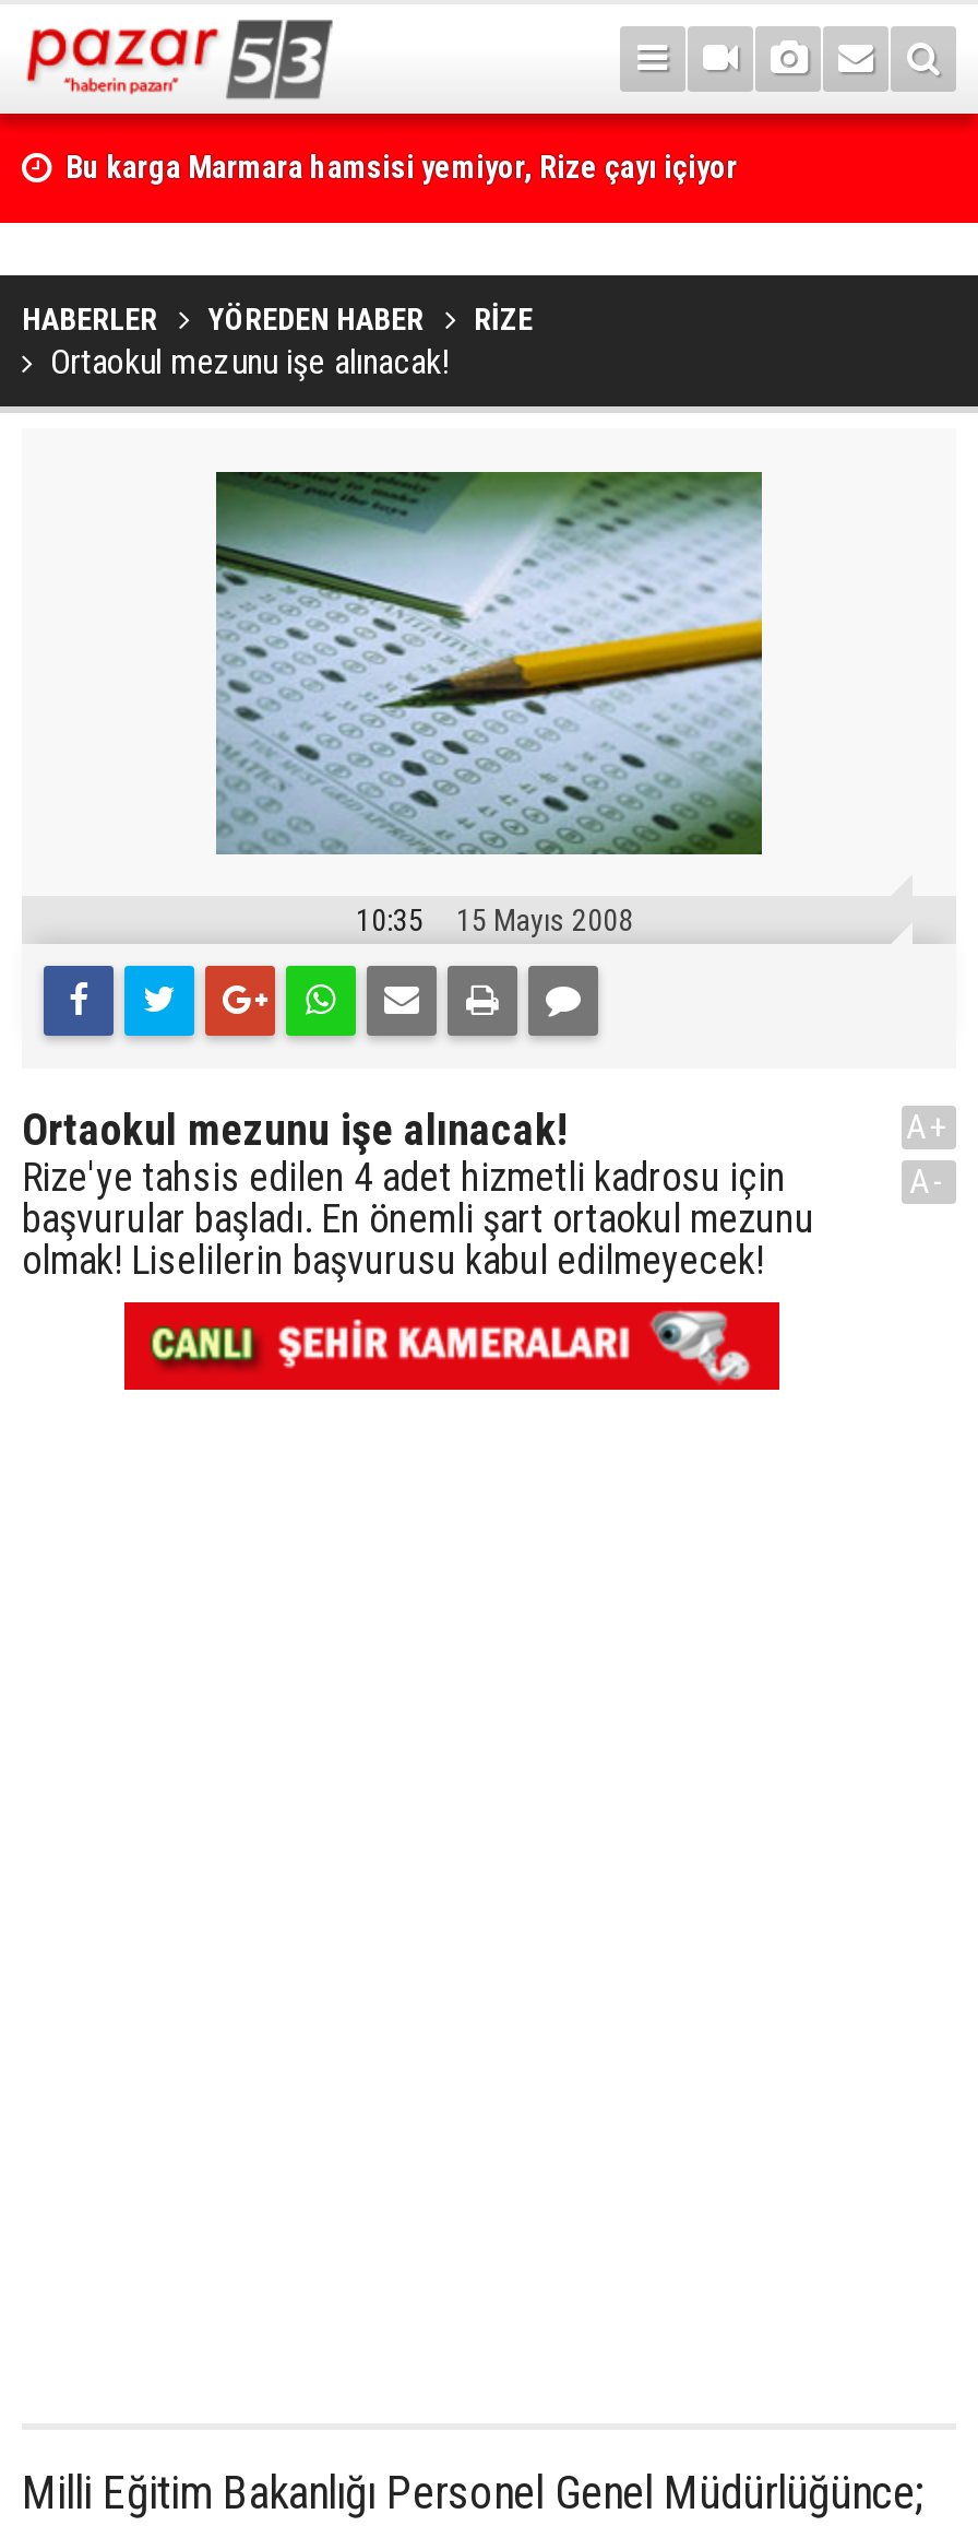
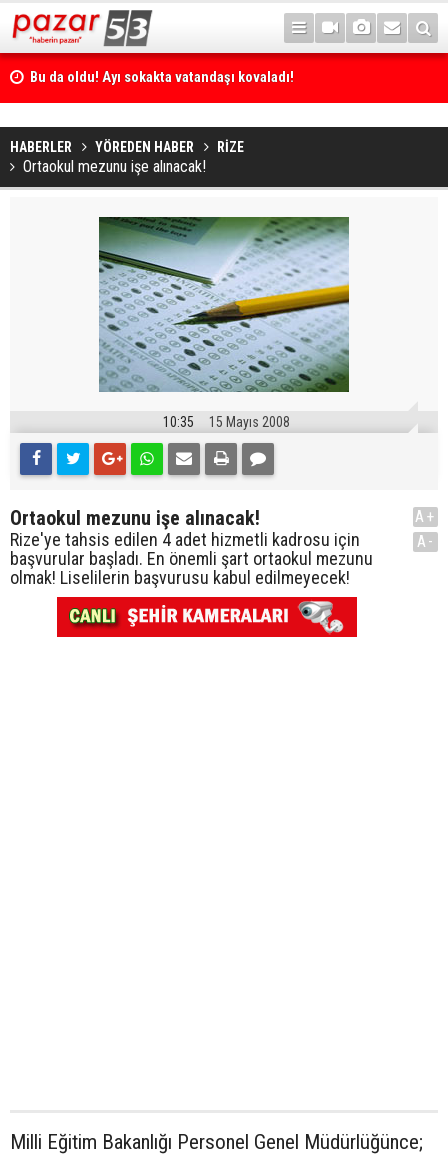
[65,149,738,186] Bu karga Marmara hamsisi yemiyor, Rize çayı içiyor -> [30,69,294,86] Bu da oldu! Ayı sokakta vatandaşı kovaladı!

